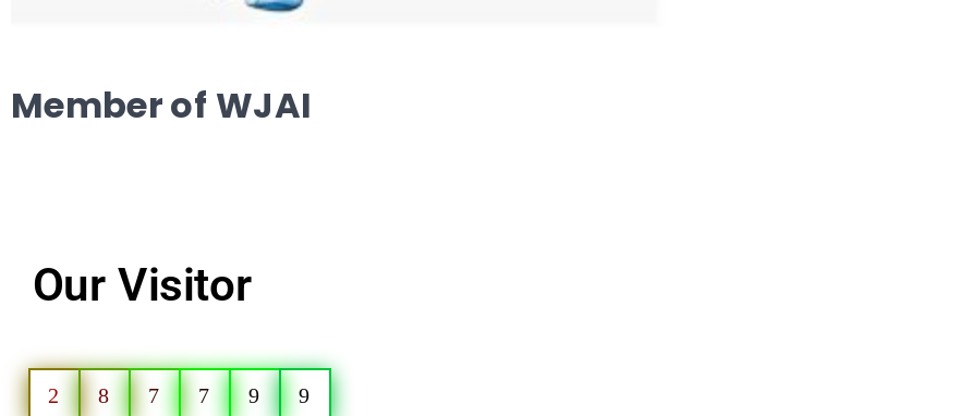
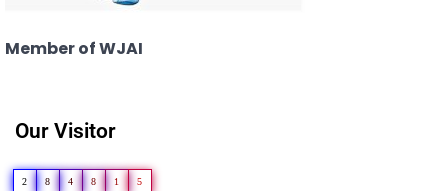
[148,383,159,407] 7 -> [68,176,73,187] 4
[198,383,209,407] 7 -> [91,176,96,187] 8
[248,383,259,407] 9 -> [114,176,119,187] 1
[299,383,309,407] 9 -> [137,176,142,187] 5

